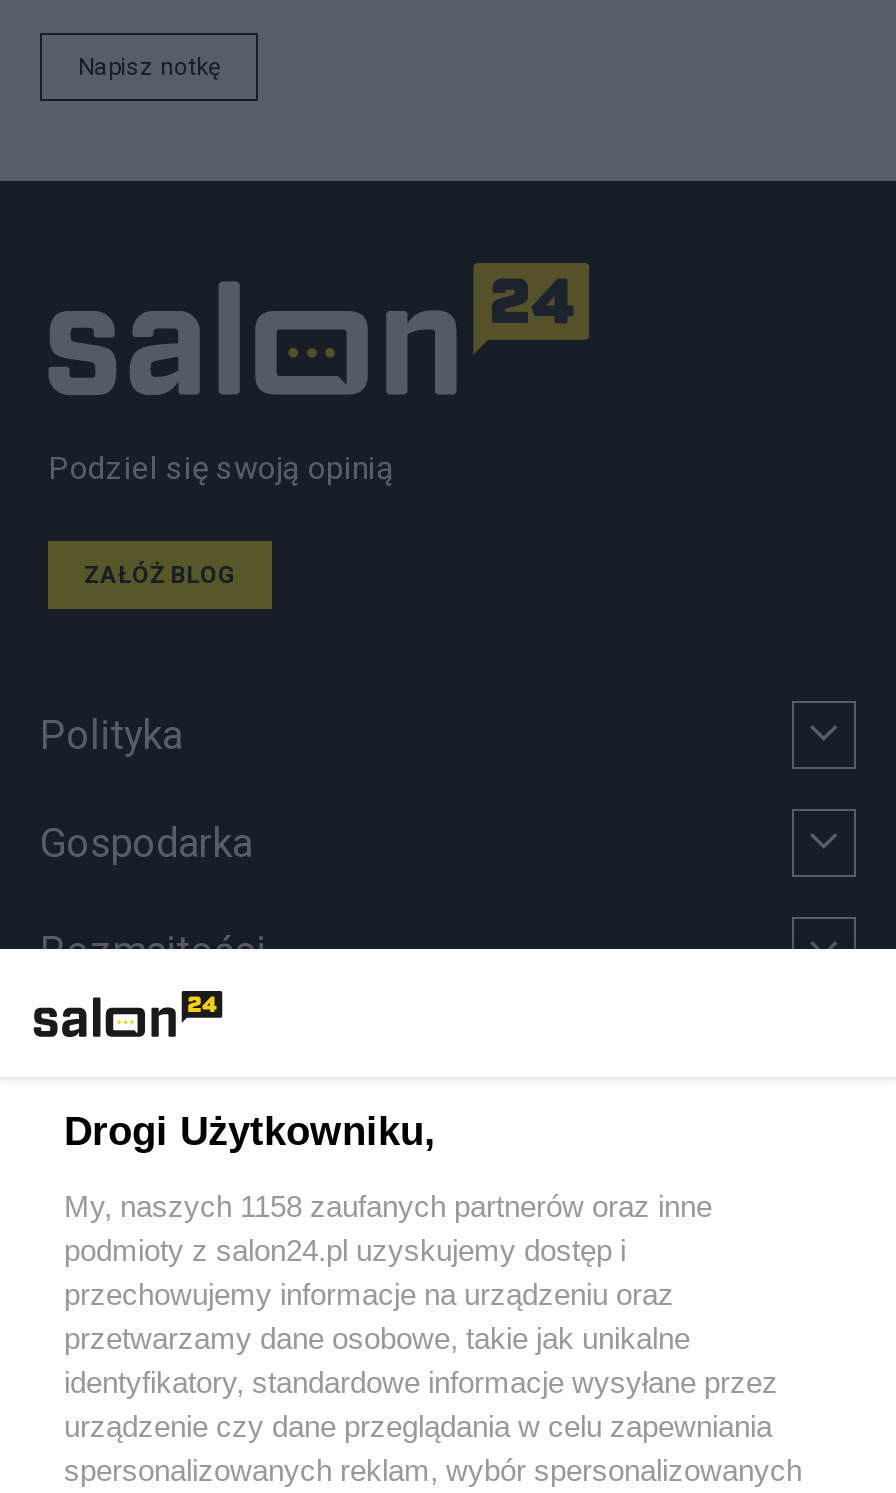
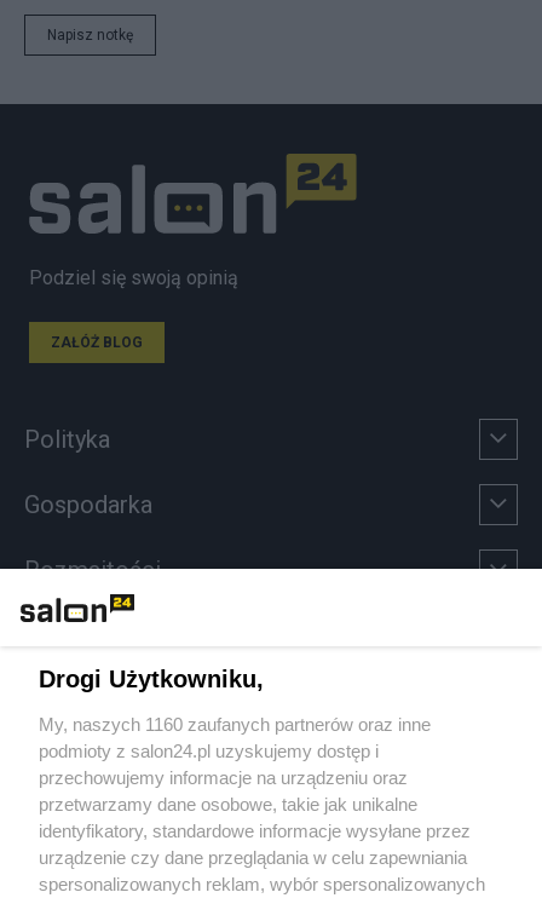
[64,1189,712,1223] My, naszych 1158 zaufanych partnerów oraz inne -> [39,714,431,735] My, naszych 1160 zaufanych partnerów oraz inne

